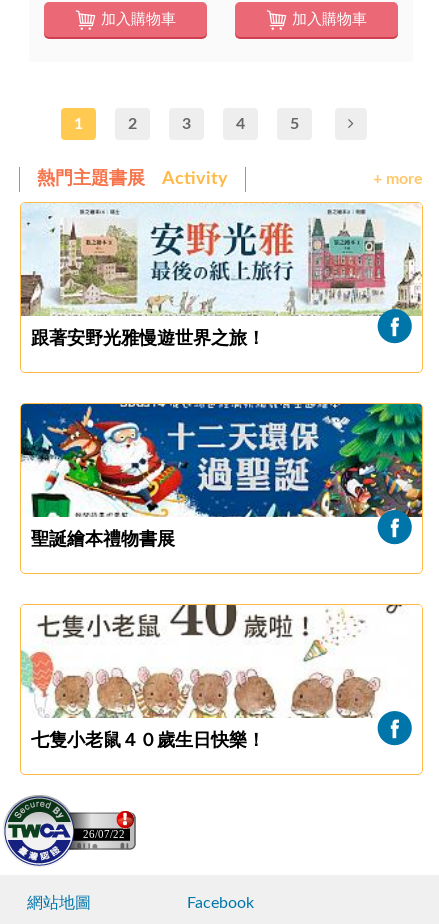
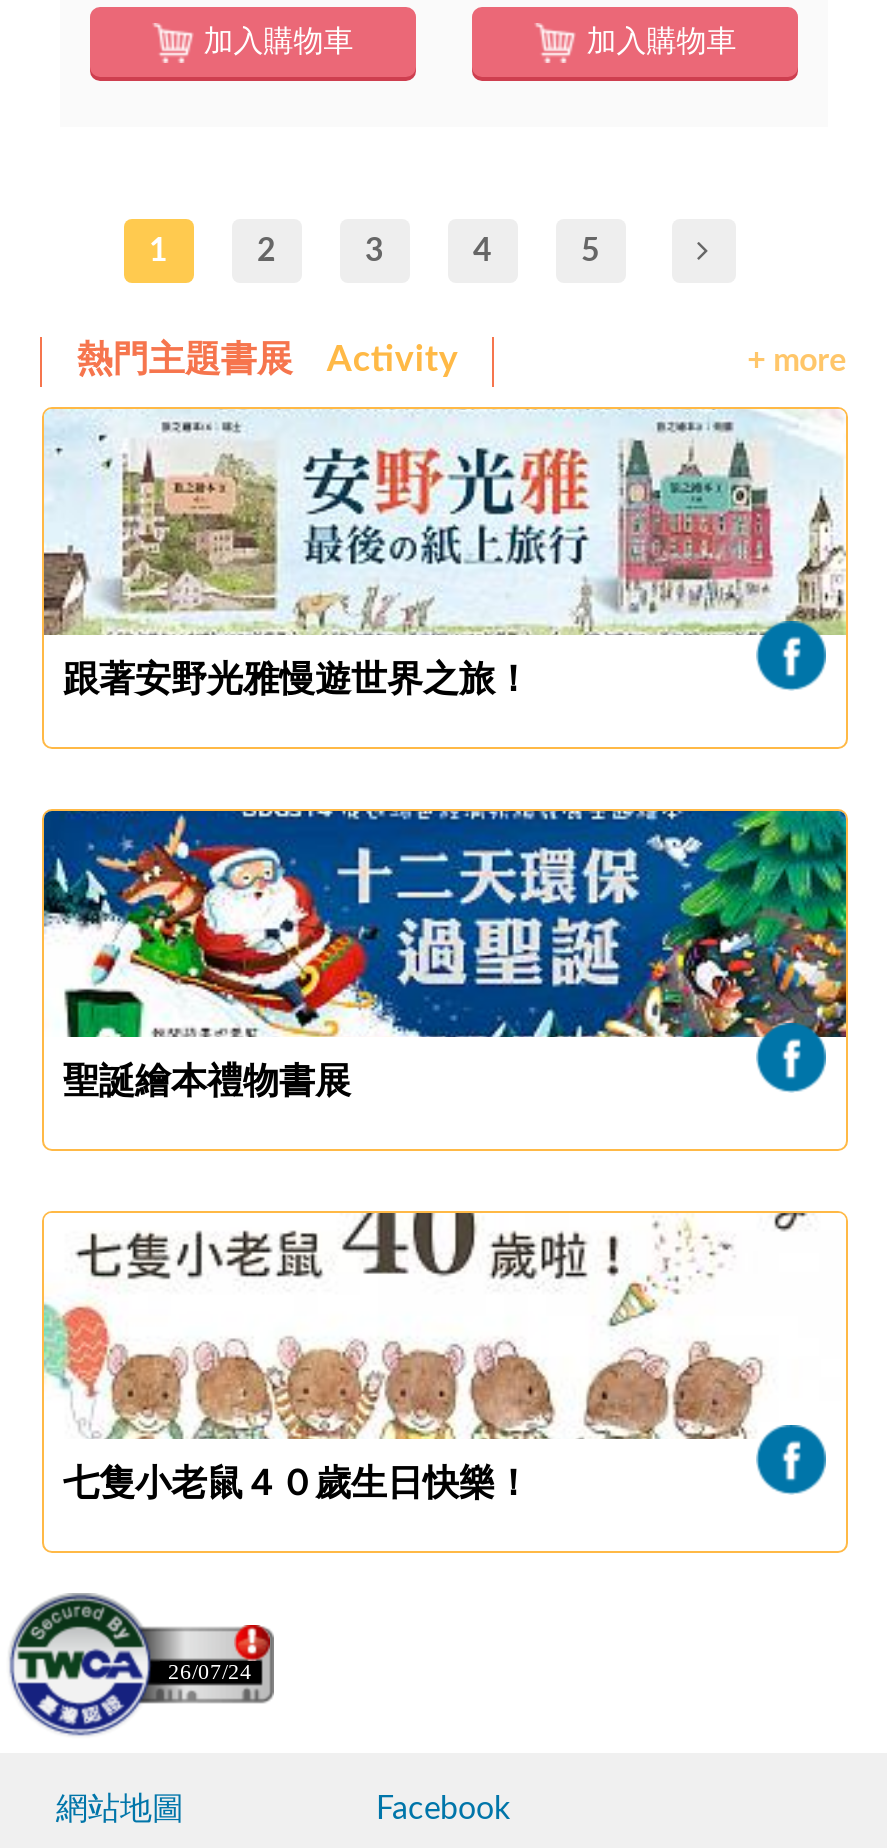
[83,828,125,840] 26/07/22 -> [168,1660,252,1684] 26/07/24

